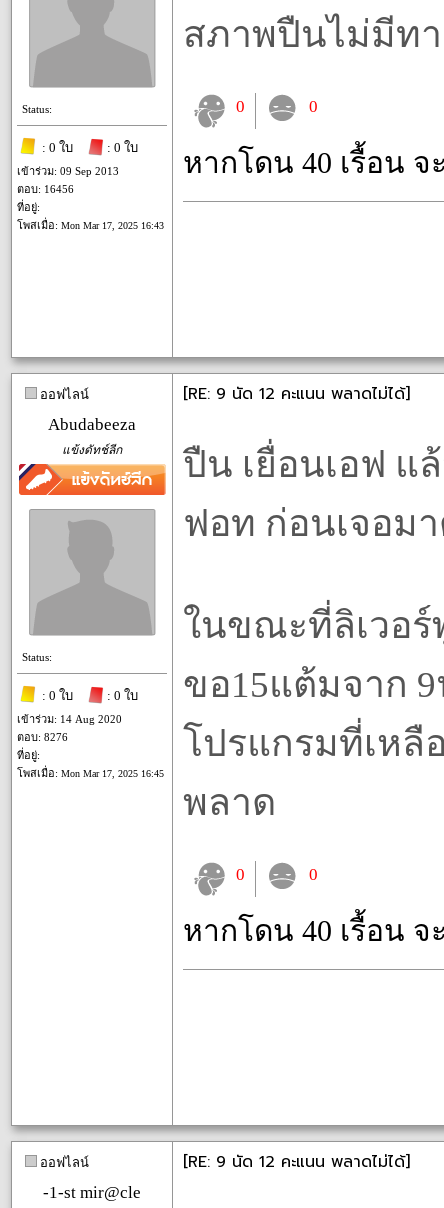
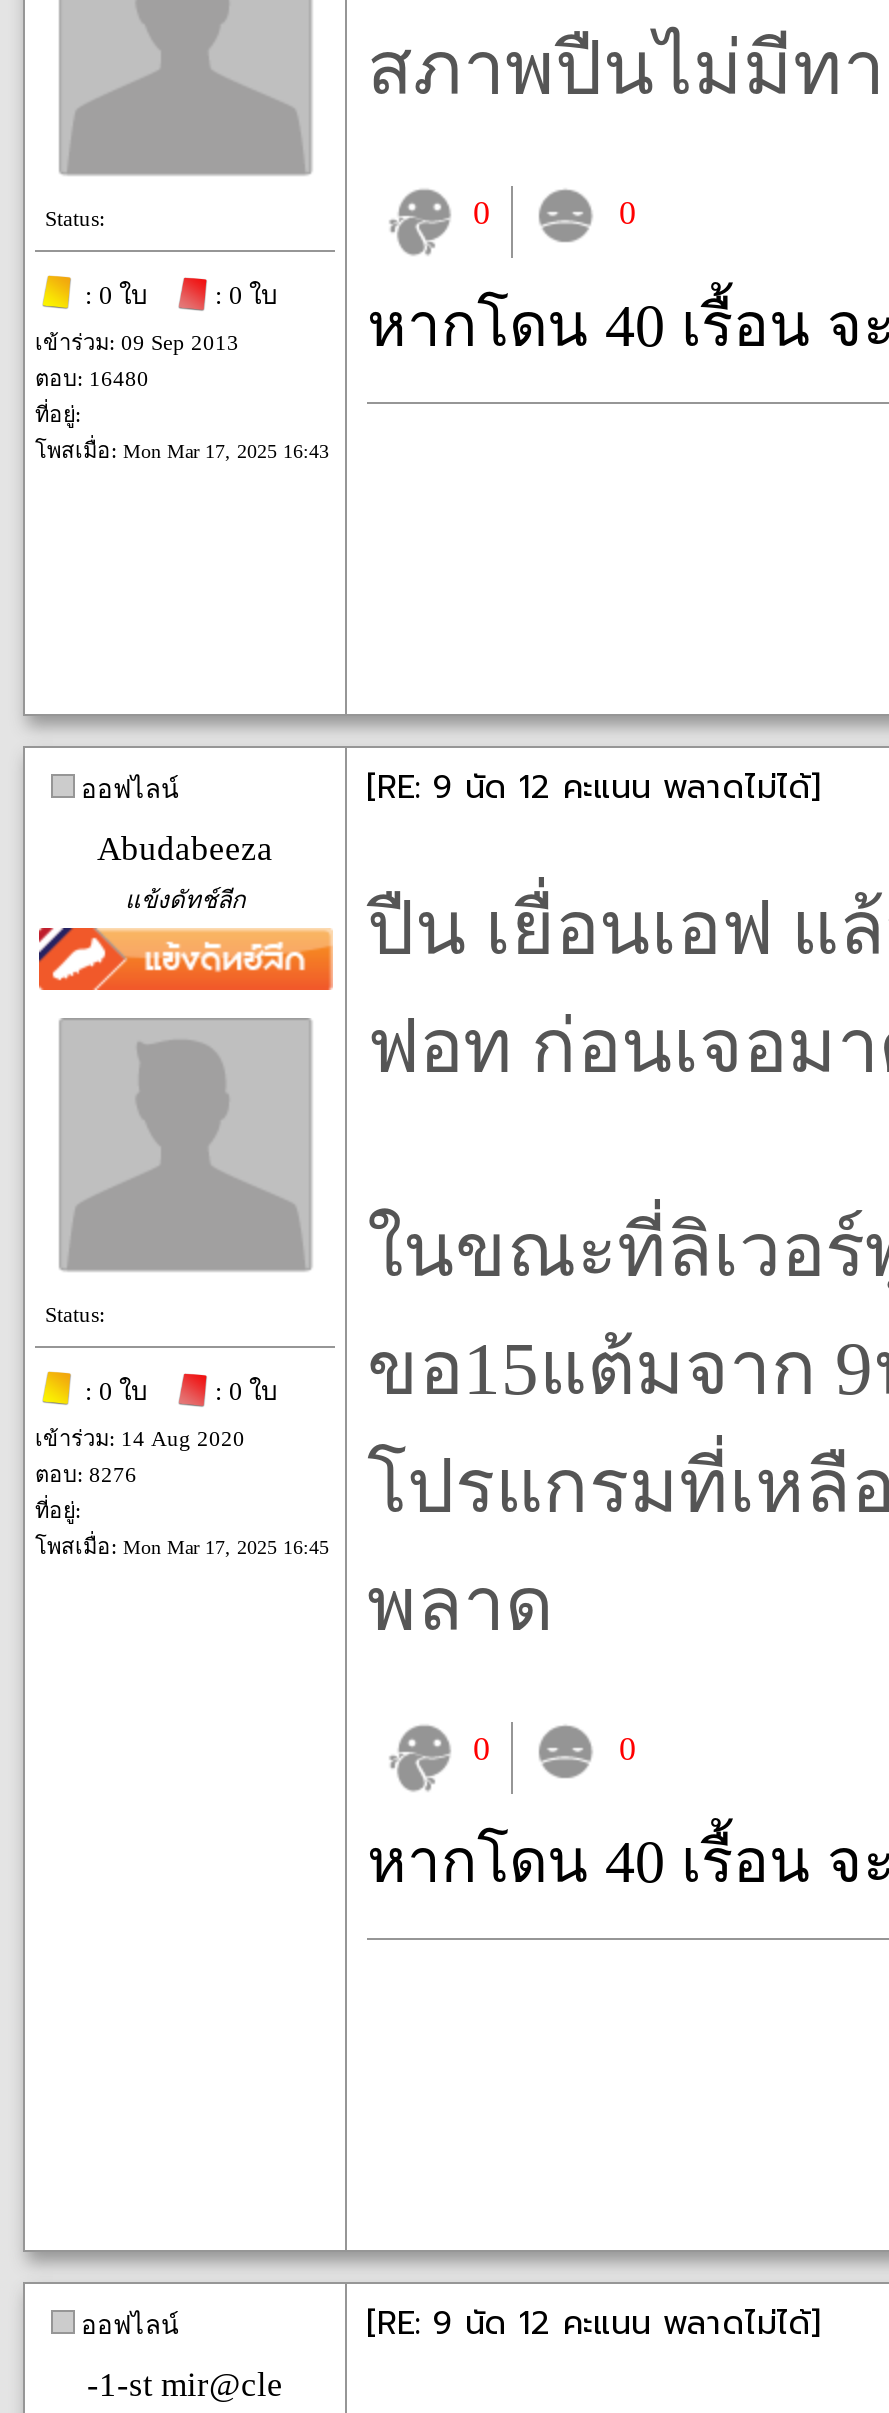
[17,183,74,195] ตอบ: 16456 -> [35,365,149,389] ตอบ: 16480

